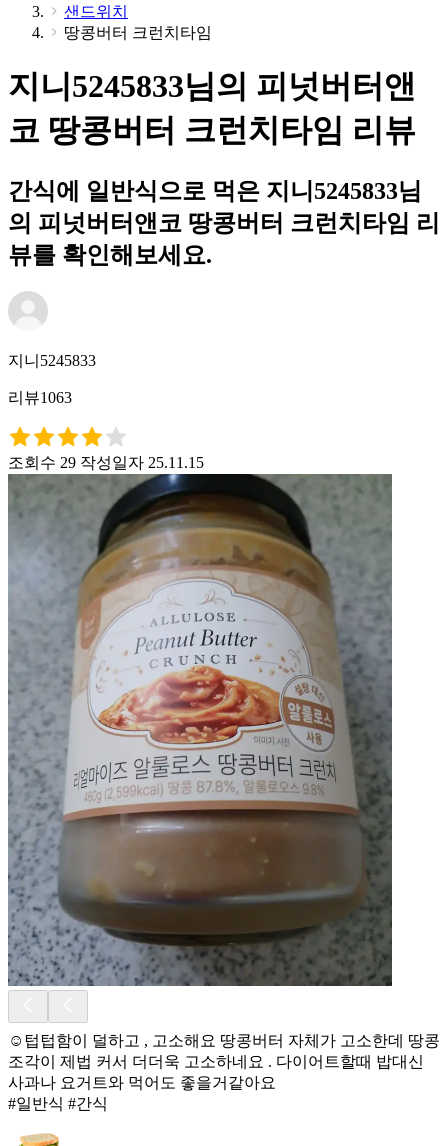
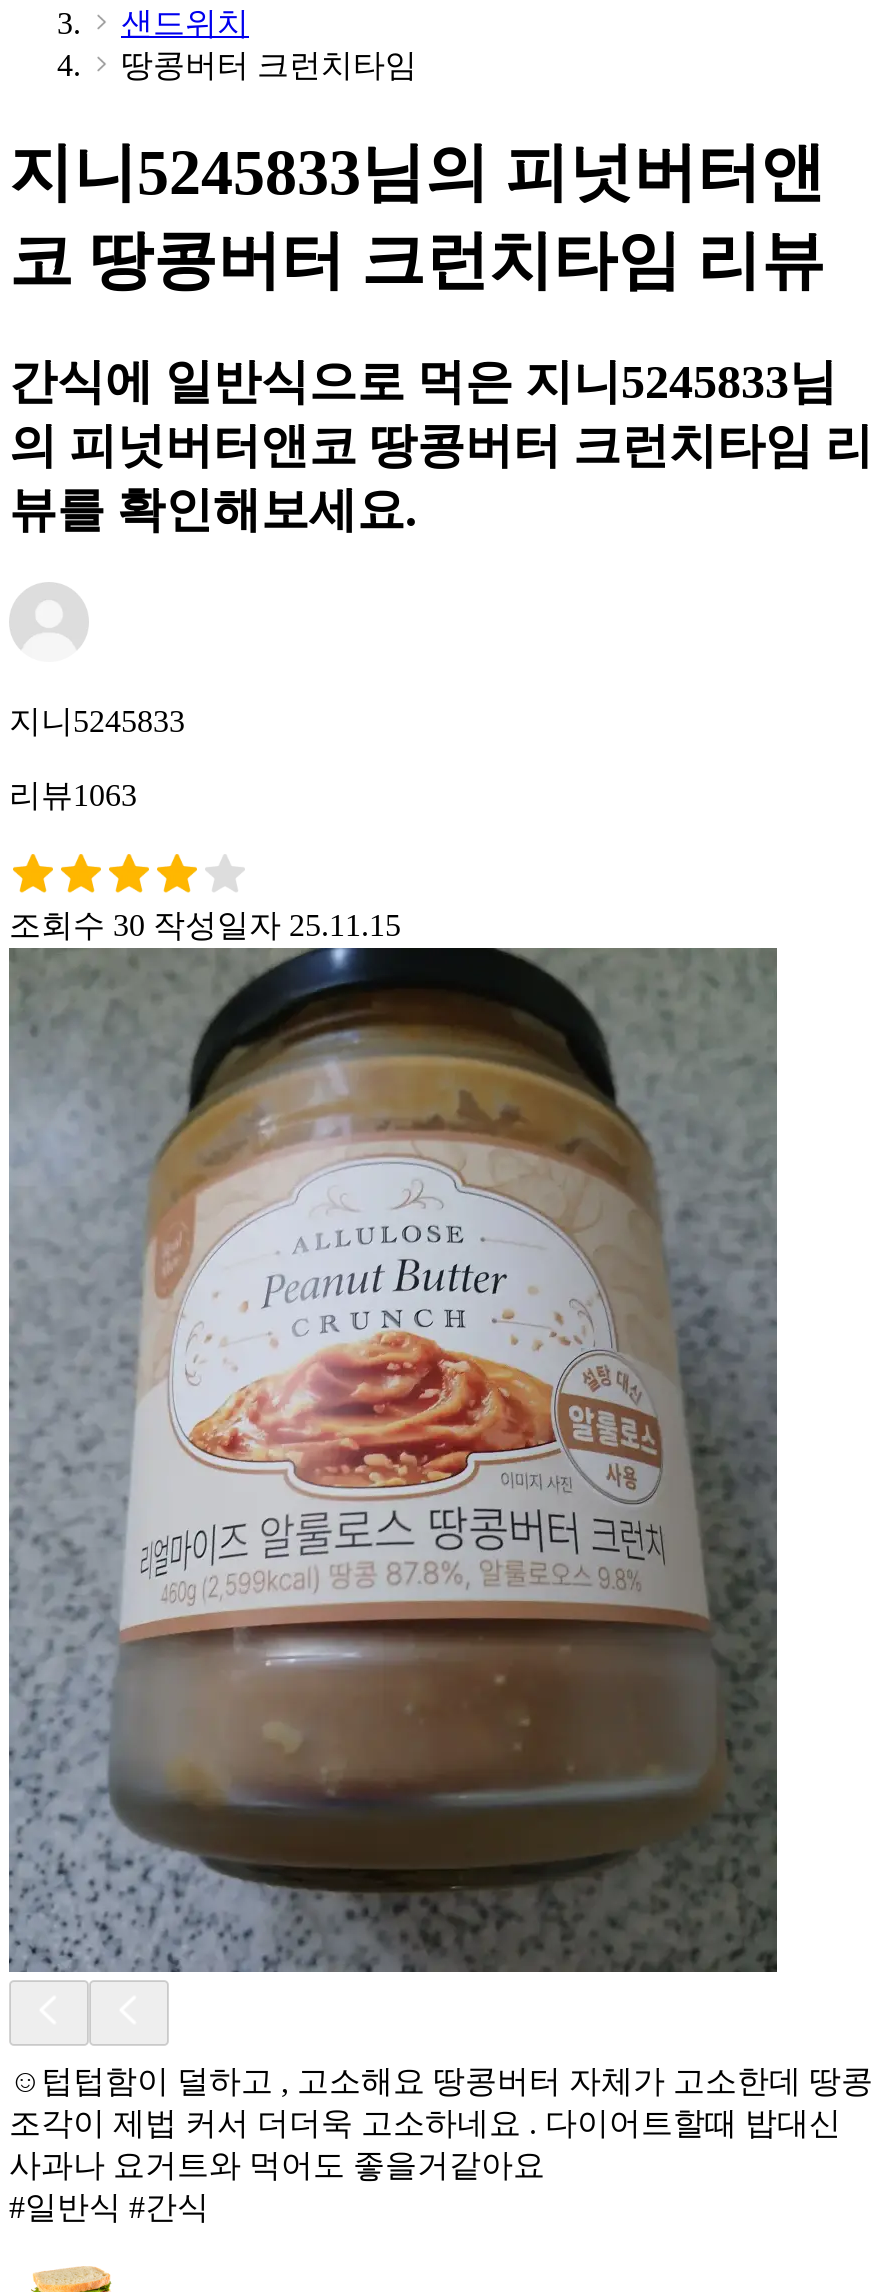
[8,454,204,471] 조회수 29 작성일자 25.11.15 -> [9,908,401,942] 조회수 30 작성일자 25.11.15

